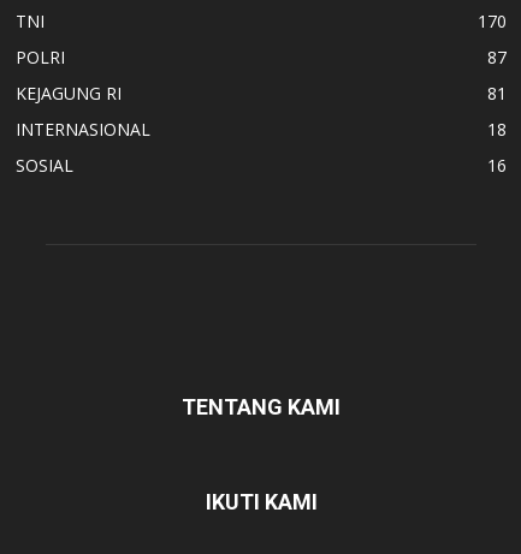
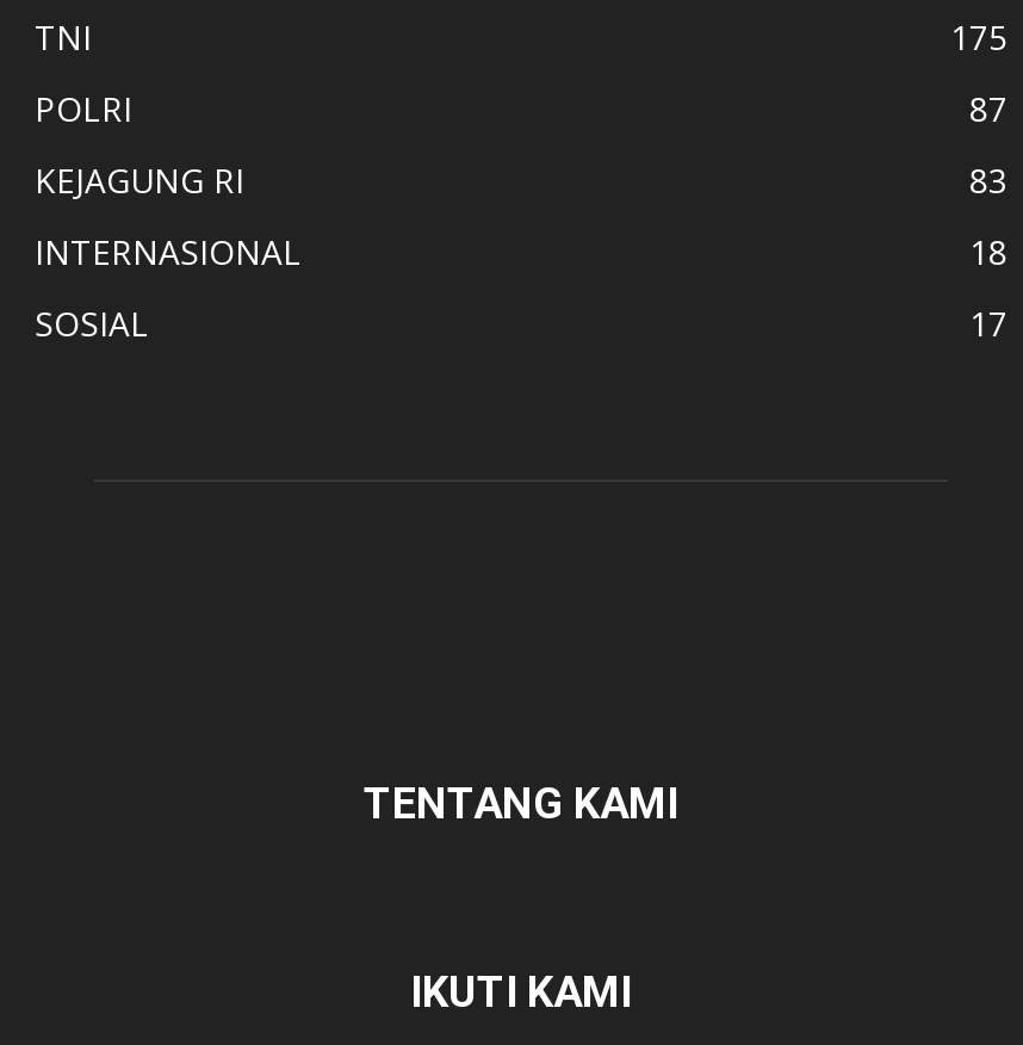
[478,10,507,33] 170 -> [950,15,1007,60] 175
[487,82,507,105] 81 -> [969,158,1007,203] 83
[487,154,507,177] 16 -> [969,301,1007,346] 17

